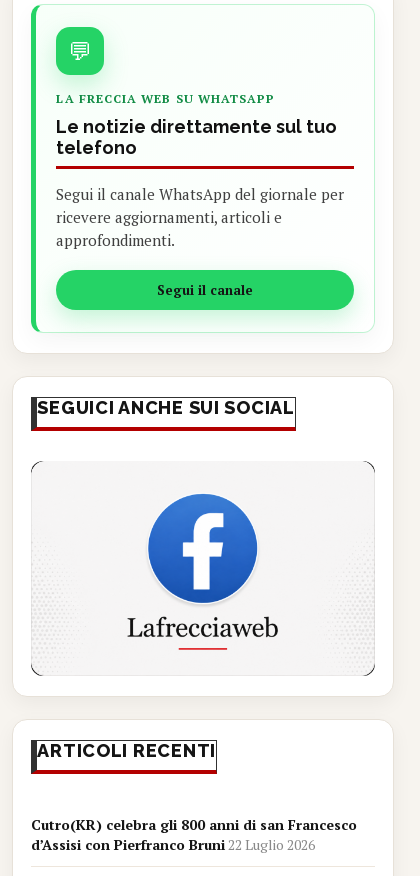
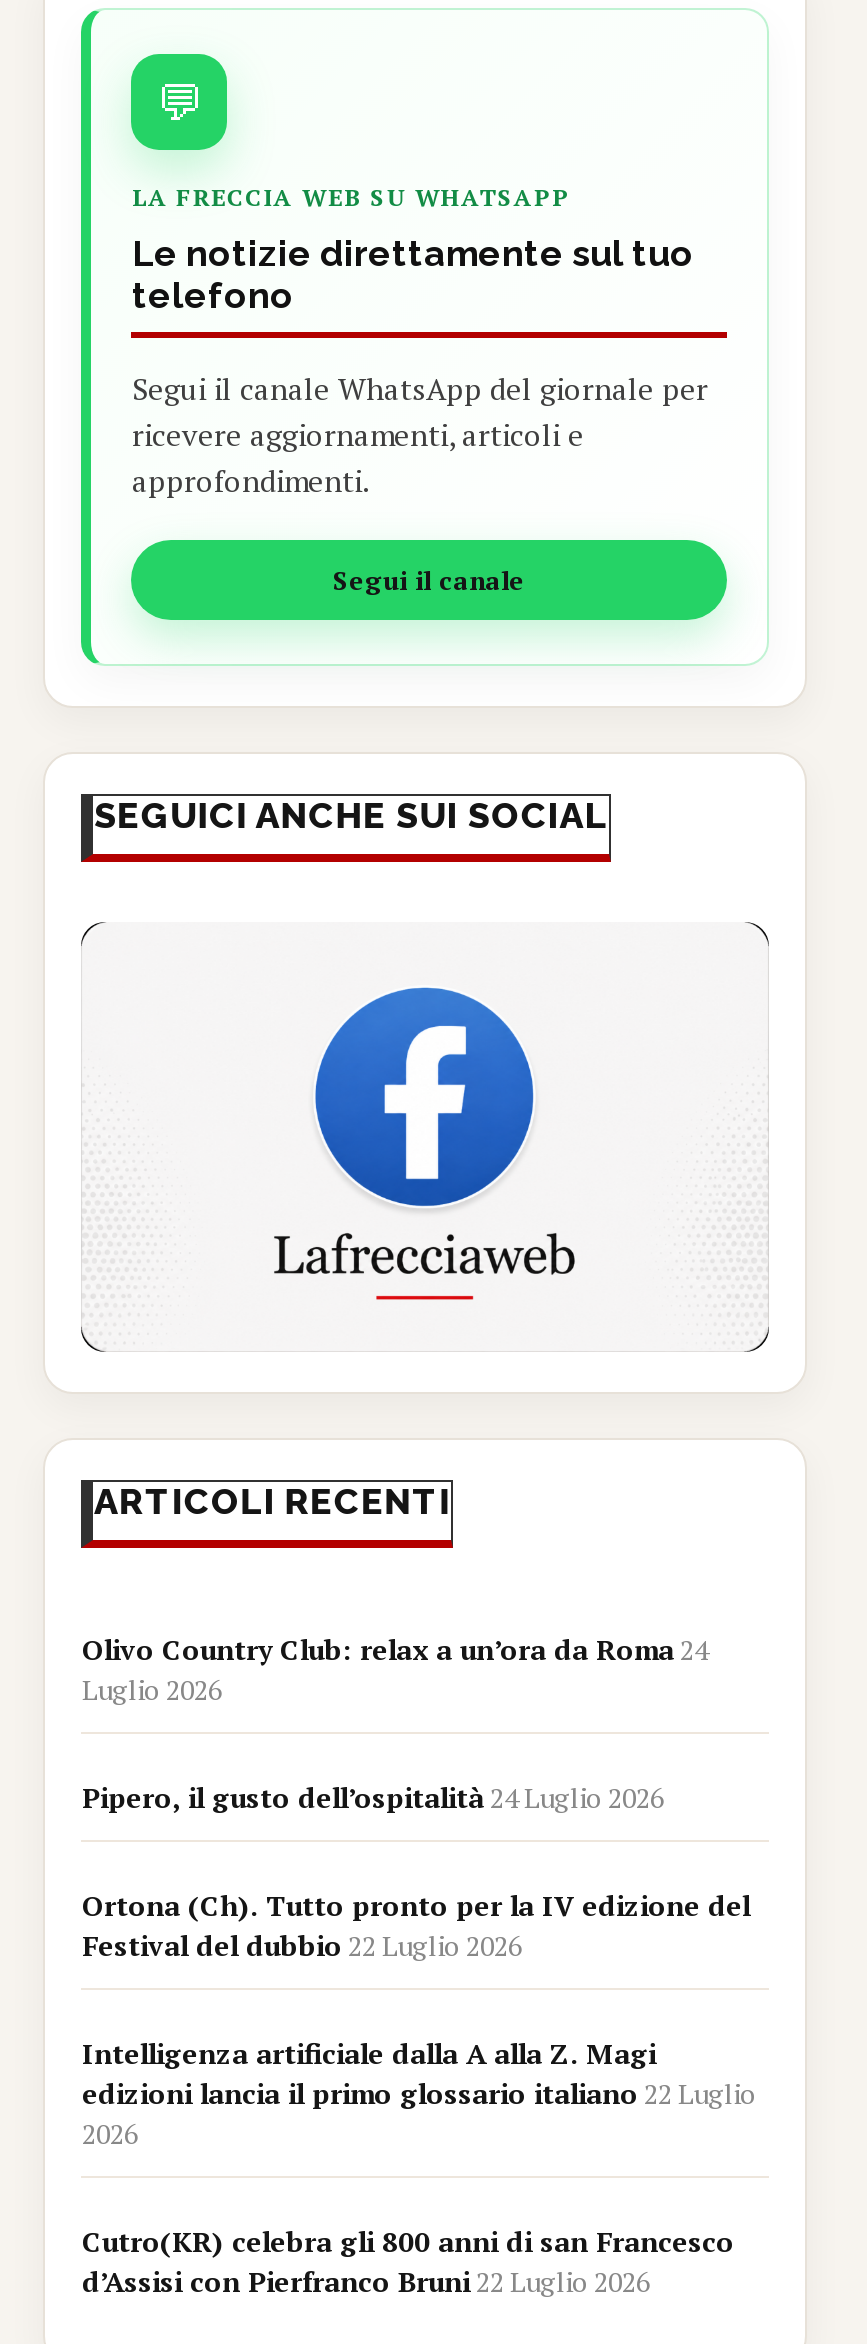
none -> [82,1629,756,2151] Olivo Country Club: relax a un’ora da Roma 24 | Luglio 2026 | Pipero, il gusto dell’ospitalità 24 Luglio 2026 | Ortona (Ch). Tutto pronto per la IV edizione del | Festival del dubbio 22 Luglio 2026 | Intelligenza artificiale dalla A alla Z. Magi | edizioni lancia il primo glossario italiano 22 Luglio | 2026

